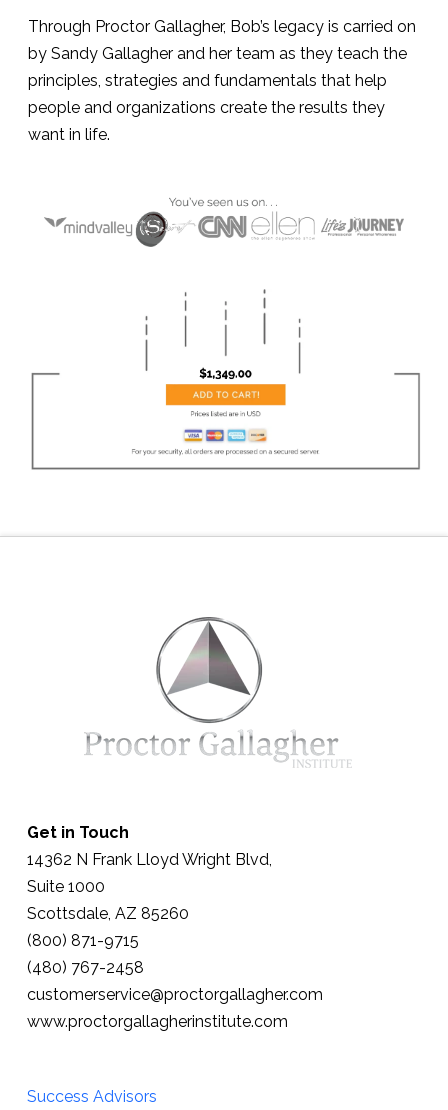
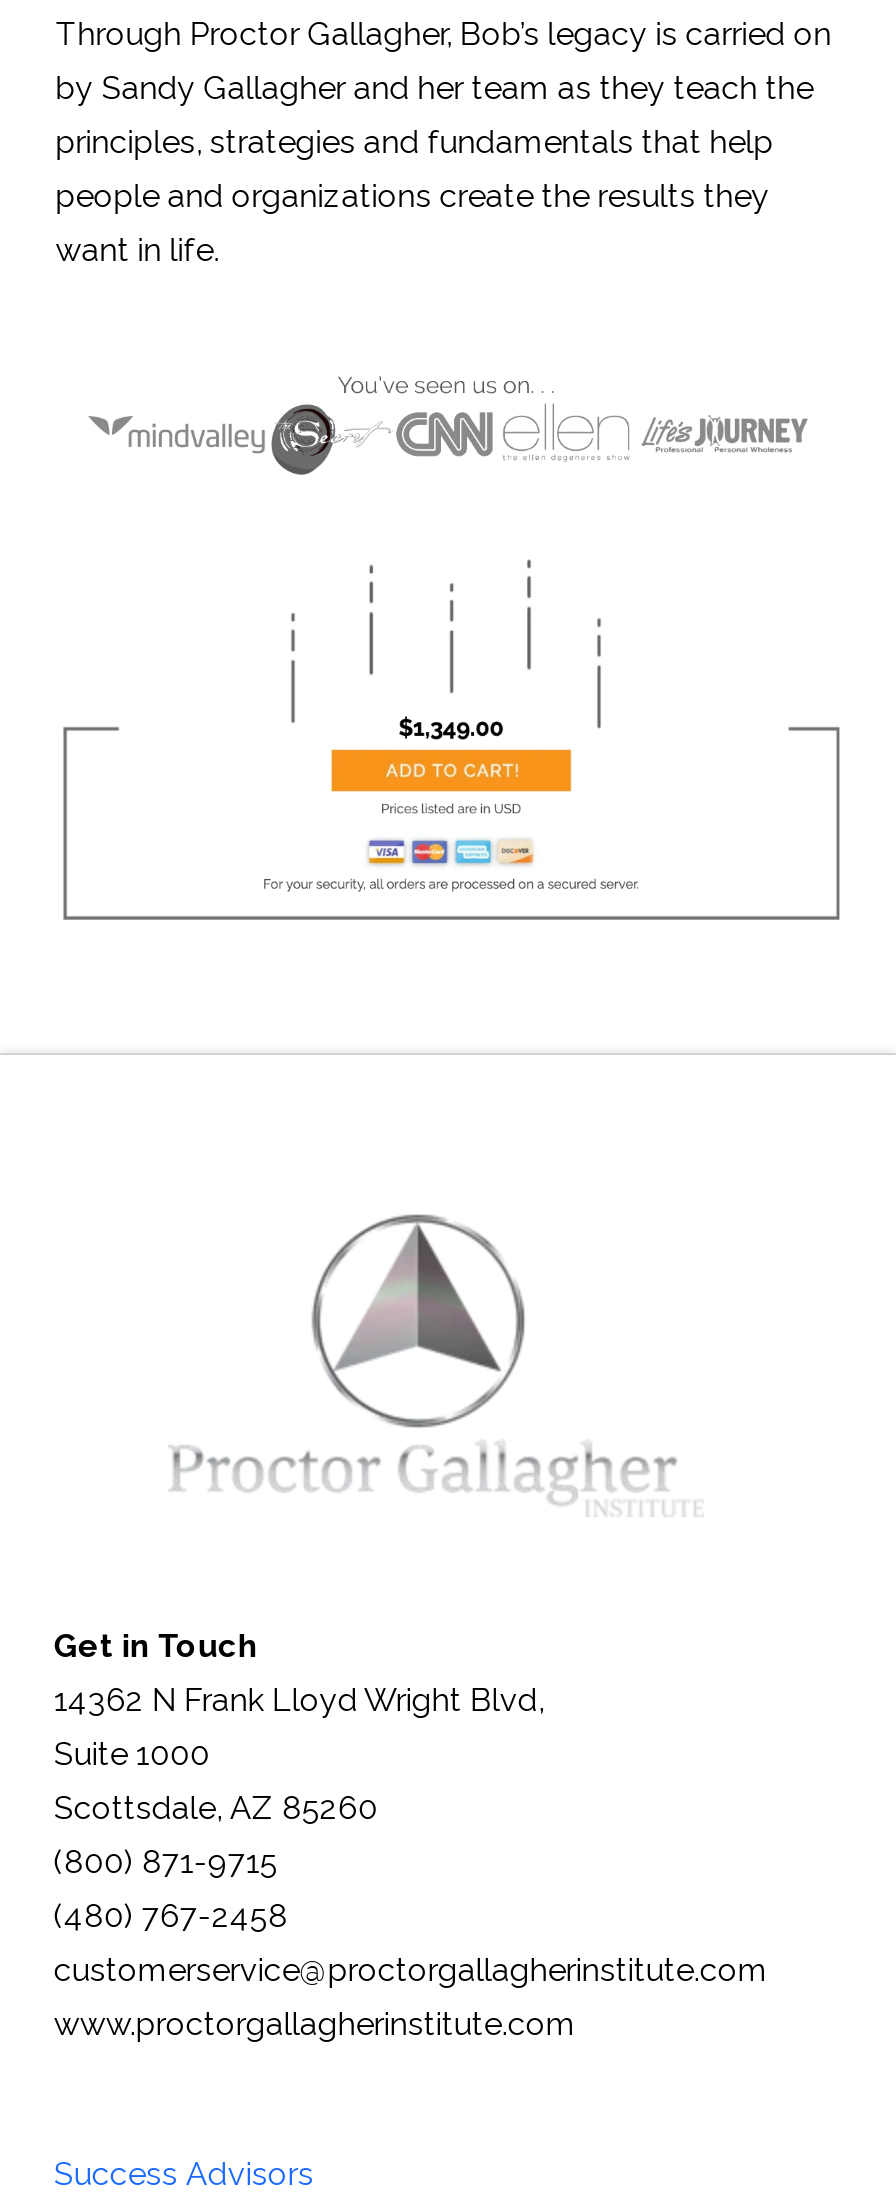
[27,985,323,1004] customerservice@proctorgallagher.com -> [54,1950,768,1988] customerservice@proctorgallagherinstitute.com

